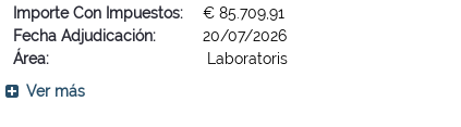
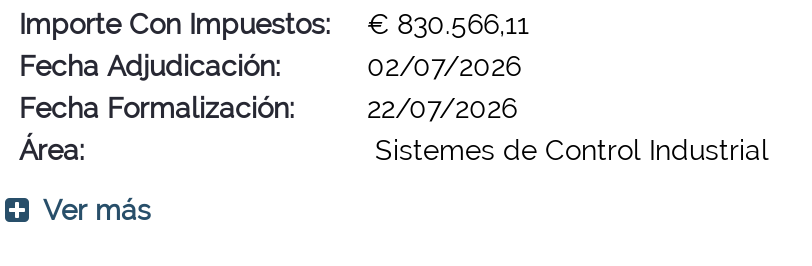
[13,4,284,21] Importe Con Impuestos: € 85.709,91 -> [19,8,529,40] Importe Con Impuestos: € 830.566,11
[203,27,287,44] 20/07/2026 -> [19,50,521,124] 02/07/2026 | Fecha Formalización: | 22/07/2026
[207,50,288,67] Laboratoris -> [375,134,769,166] Sistemes de Control Industrial

